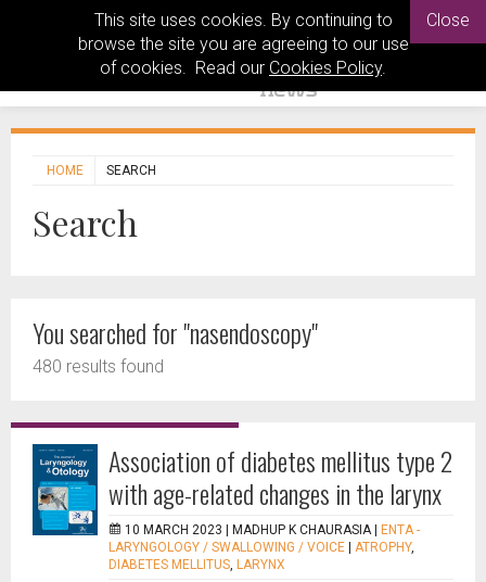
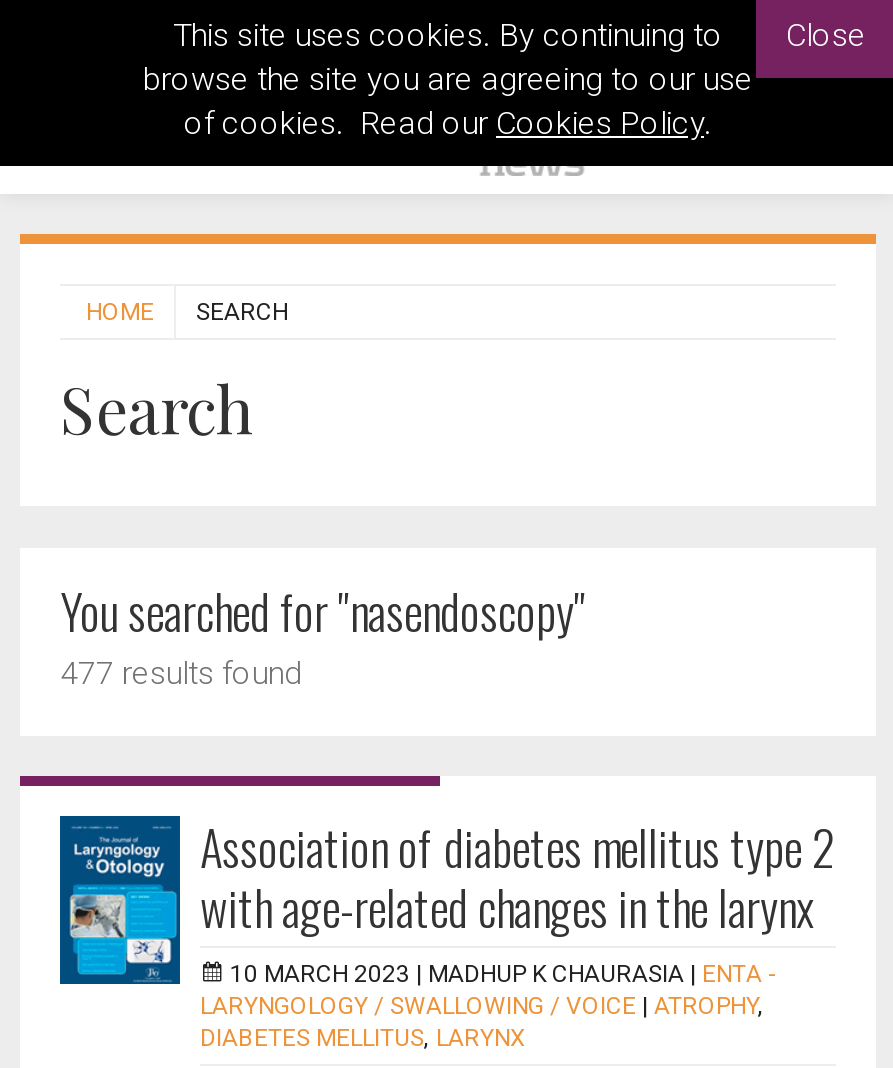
[33,356,164,377] 480 results found -> [60,654,302,692] 477 results found

